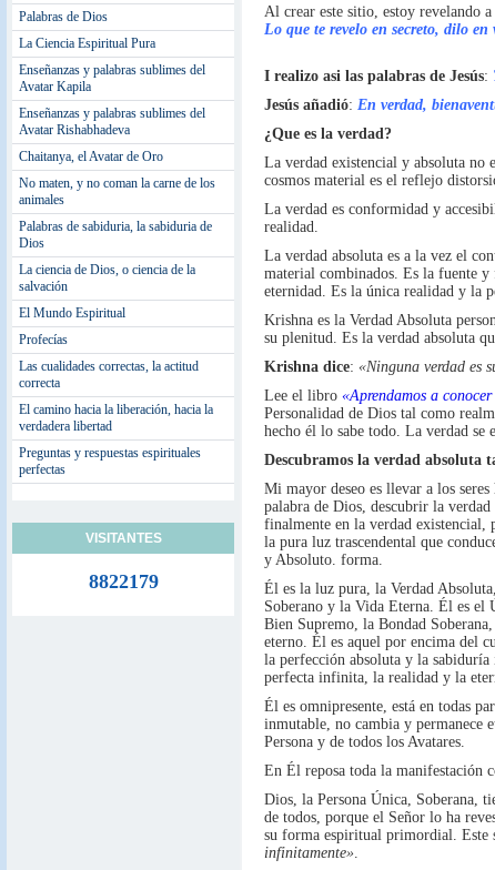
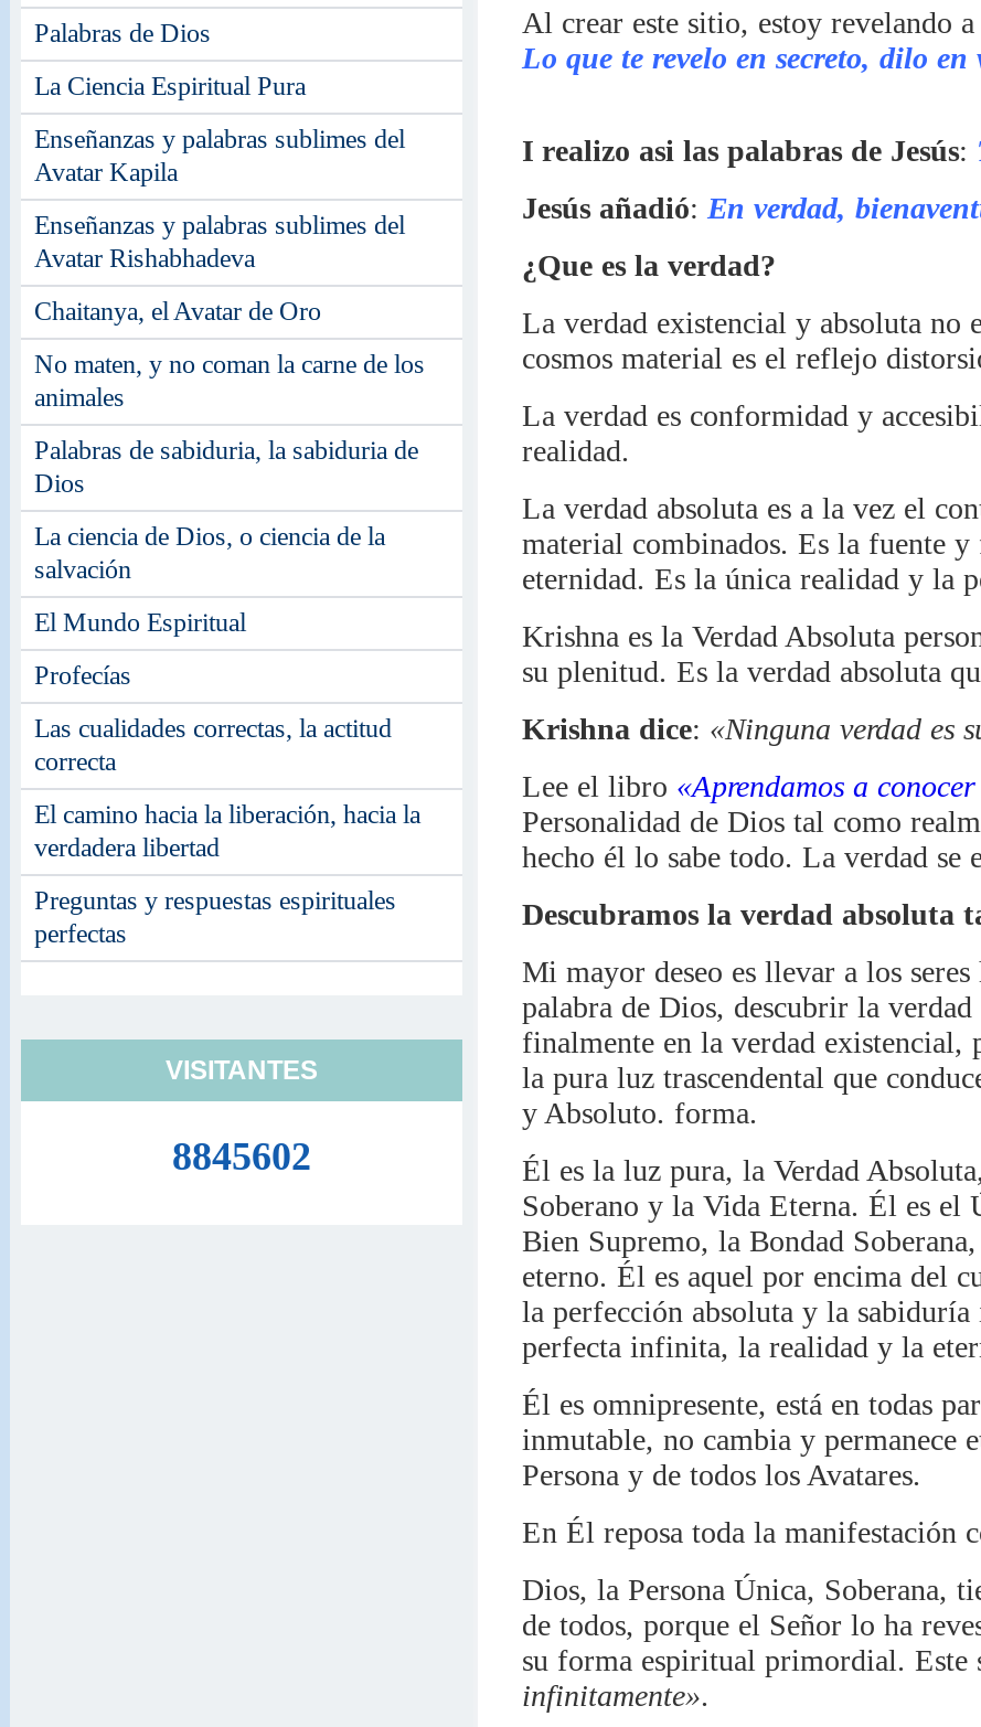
[88,570,158,592] 8822179 -> [172,1134,311,1178] 8845602

